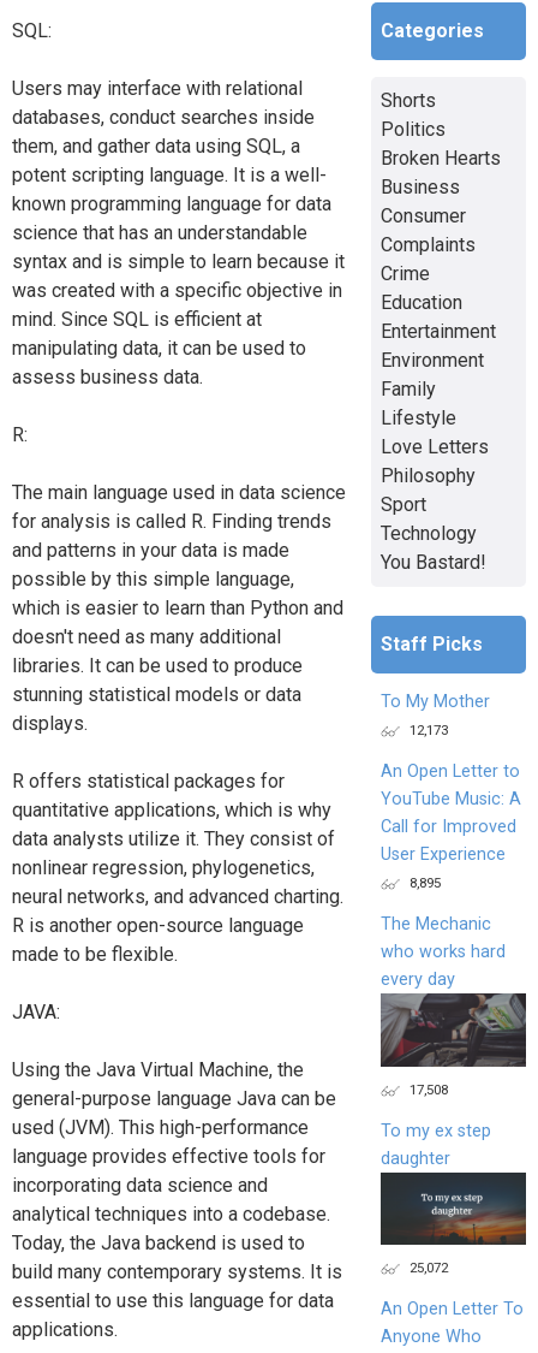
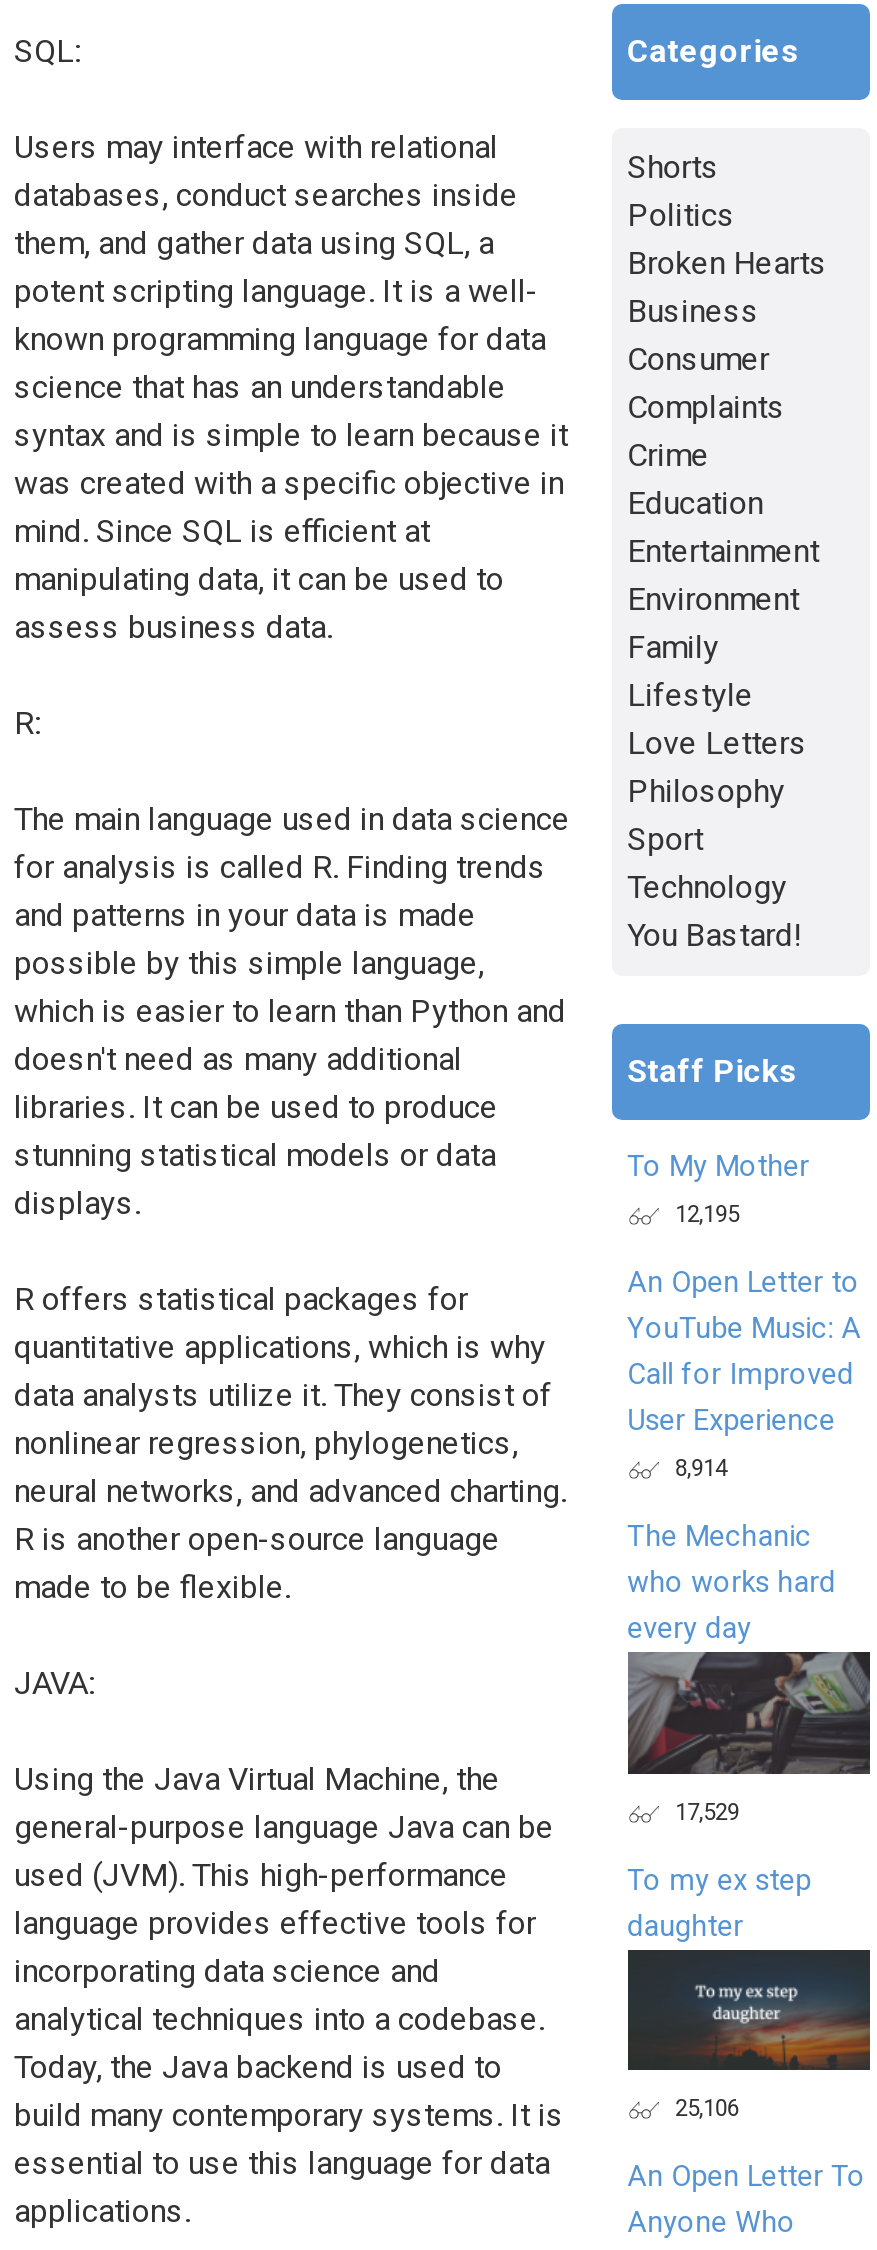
[409,721,448,738] 12,173 -> [675,1200,739,1228] 12,195
[409,874,440,891] 8,895 -> [675,1454,727,1482] 8,914
[409,1081,448,1097] 17,508 -> [675,1797,739,1825] 17,529
[409,1259,448,1276] 25,072 -> [675,2094,739,2122] 25,106

